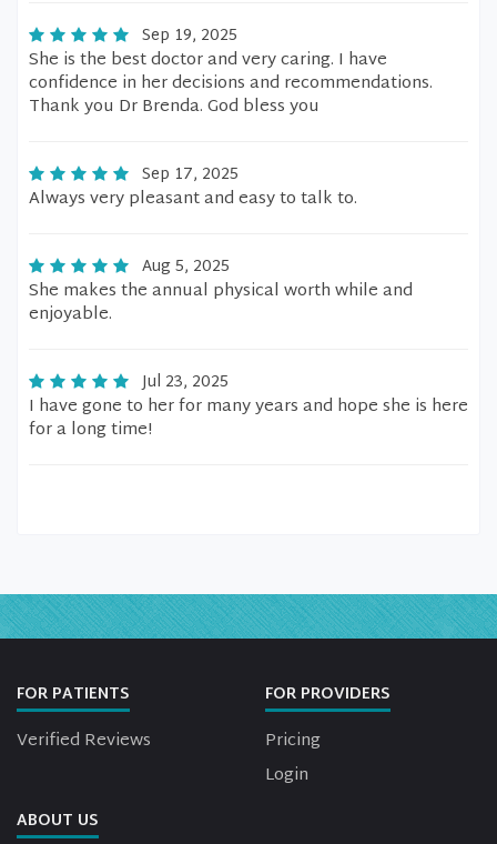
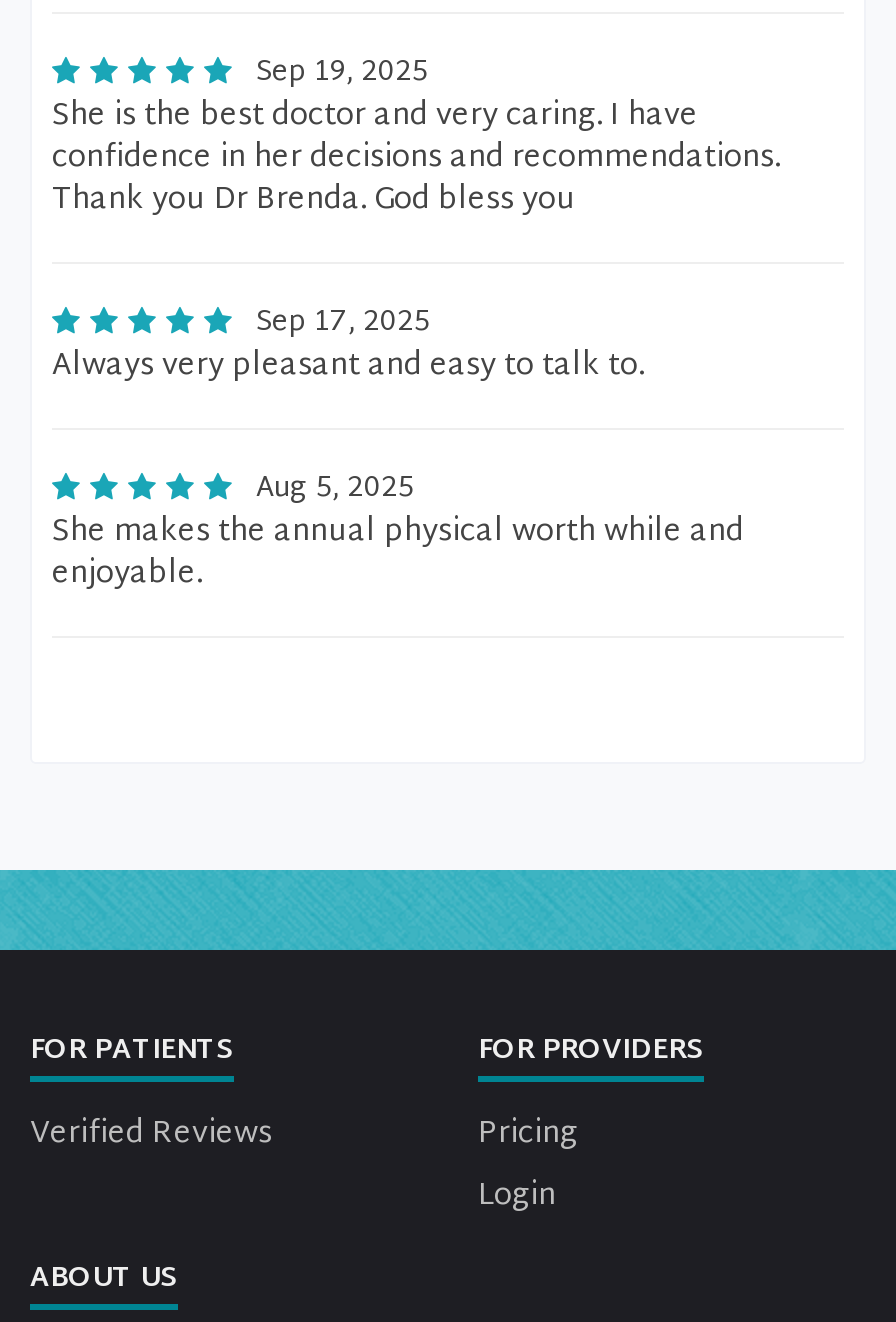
[29,369,468,445] Jul 23, 2025 | I have gone to her for many years and hope she is here | for a long time! -> none

